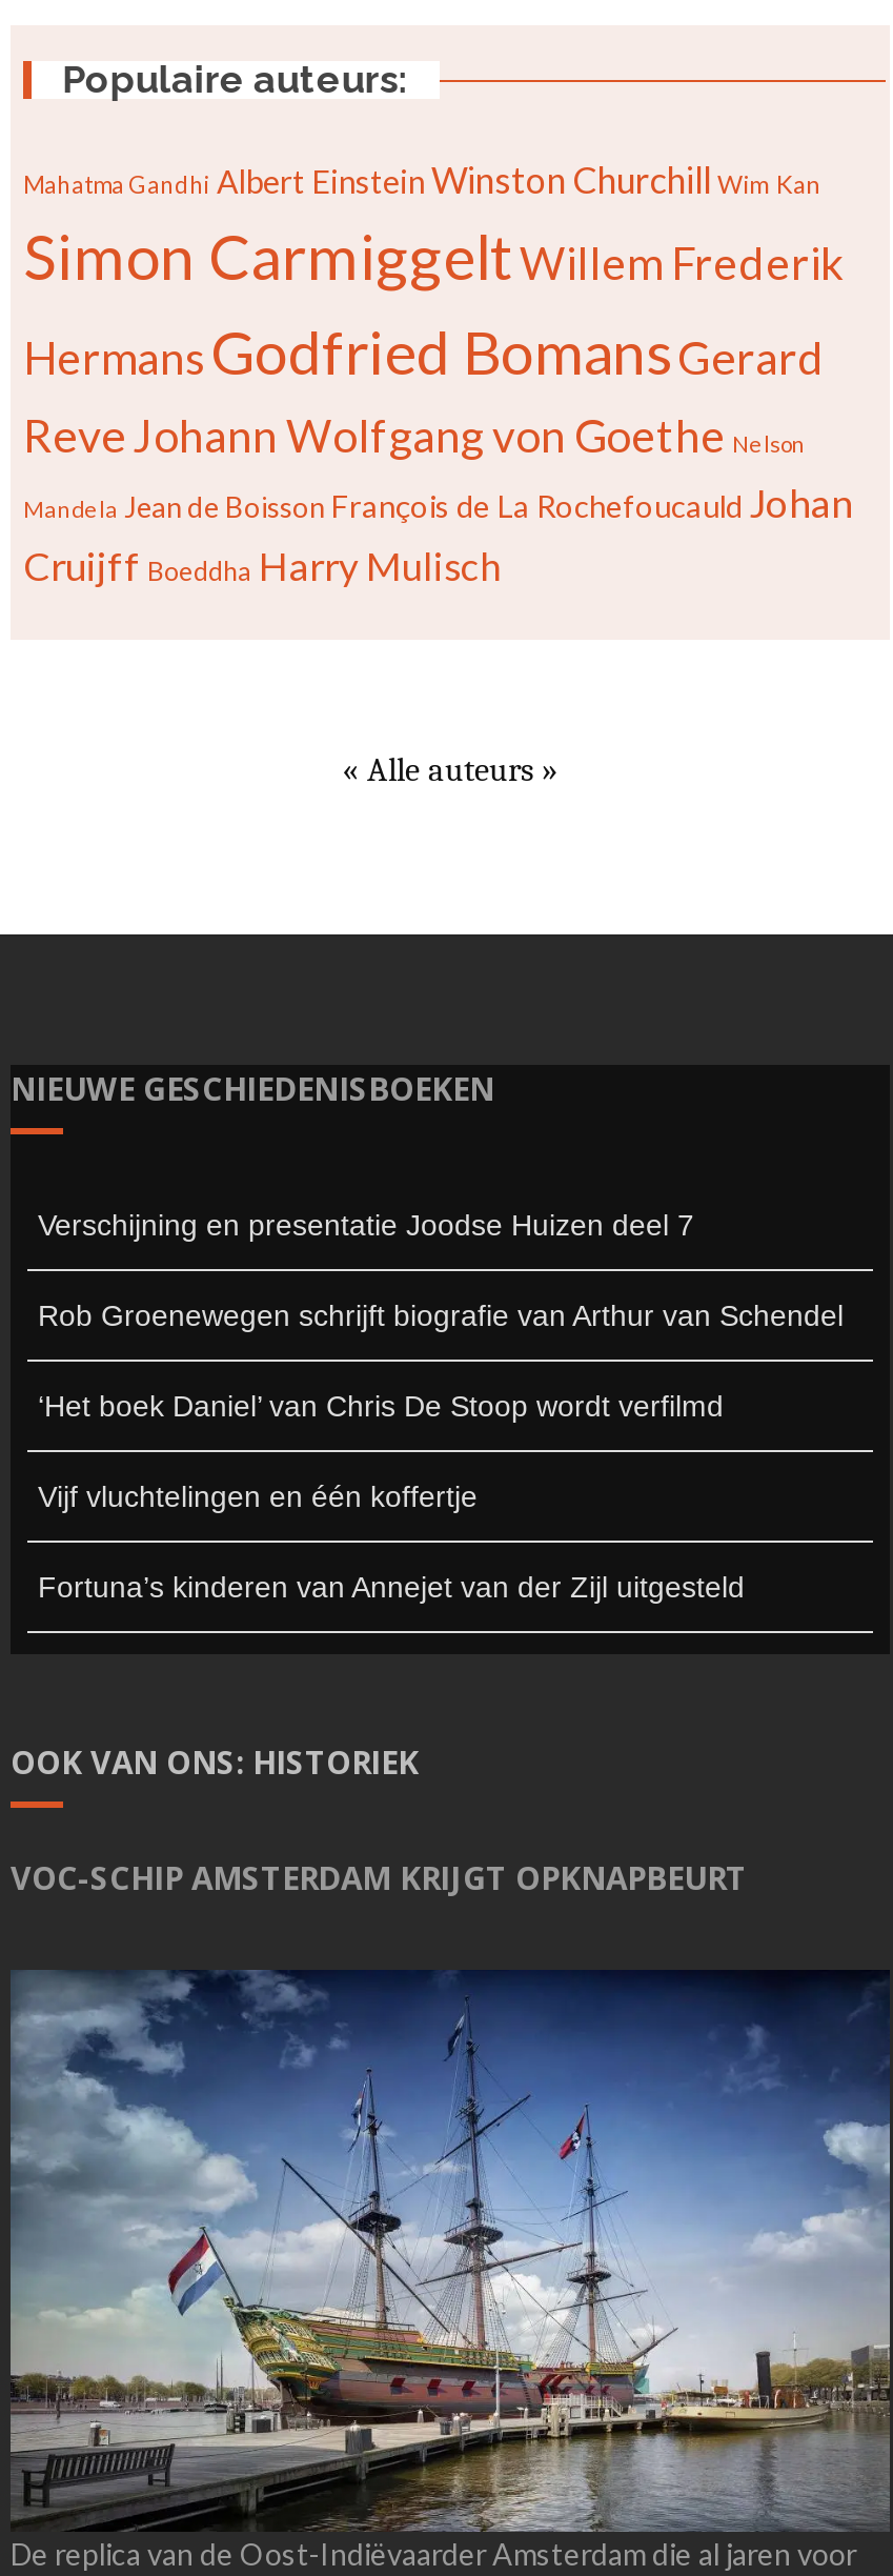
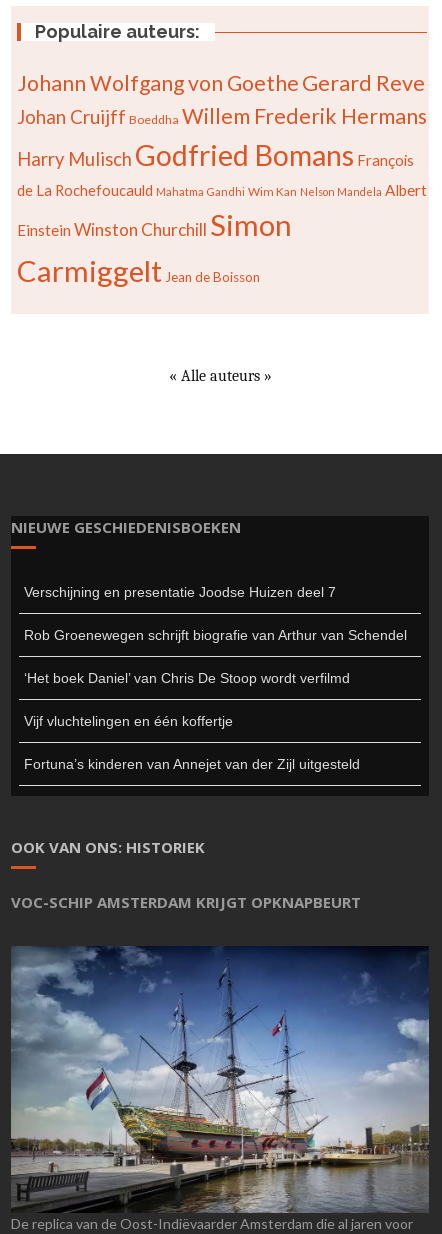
[23,158,852,590] Mahatma Gandhi Albert Einstein Winston Churchill Wim Kan | Simon Carmiggelt Willem Frederik | Hermans Godfried Bomans Gerard | Reve Johann Wolfgang von Goethe Nelson | Mandela Jean de Boisson François de La Rochefoucauld Johan | Cruijff Boeddha Harry Mulisch -> [17,70,427,288] Johann Wolfgang von Goethe Gerard Reve | Johan Cruijff Boeddha Willem Frederik Hermans | Harry Mulisch Godfried Bomans François | de La Rochefoucauld Mahatma Gandhi Wim Kan Nelson Mandela Albert | Einstein Winston Churchill Simon | Carmiggelt Jean de Boisson

